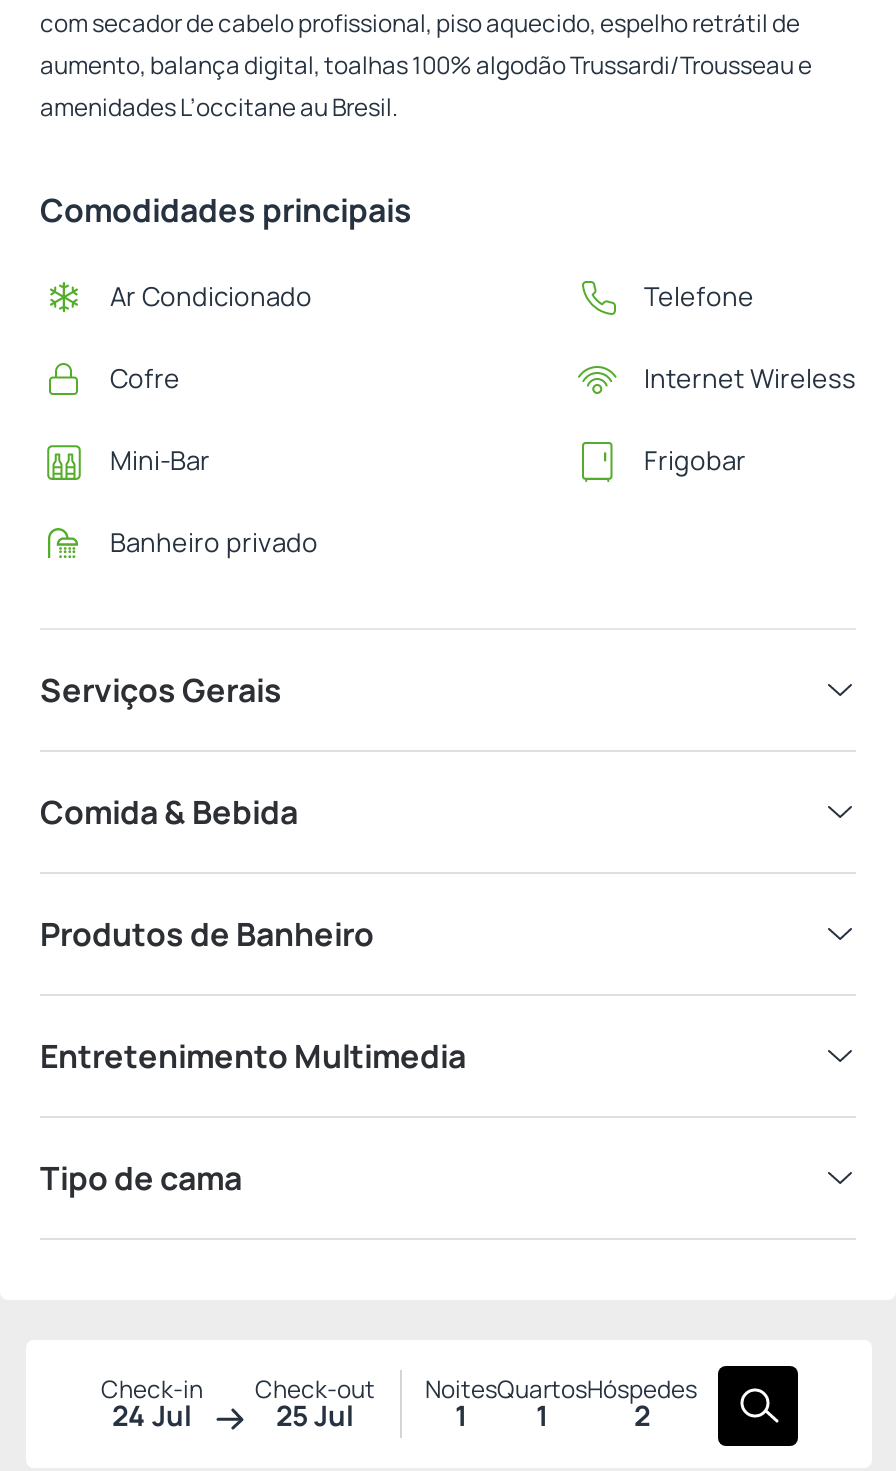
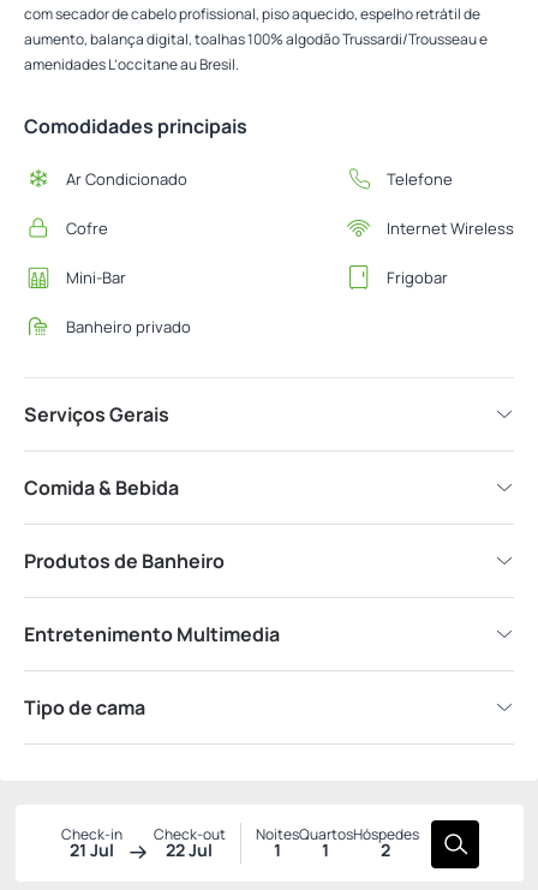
[112,1396,192,1434] 24 Jul -> [69,838,113,861] 21 Jul
[276,1396,354,1434] 25 Jul -> [166,838,213,861] 22 Jul

